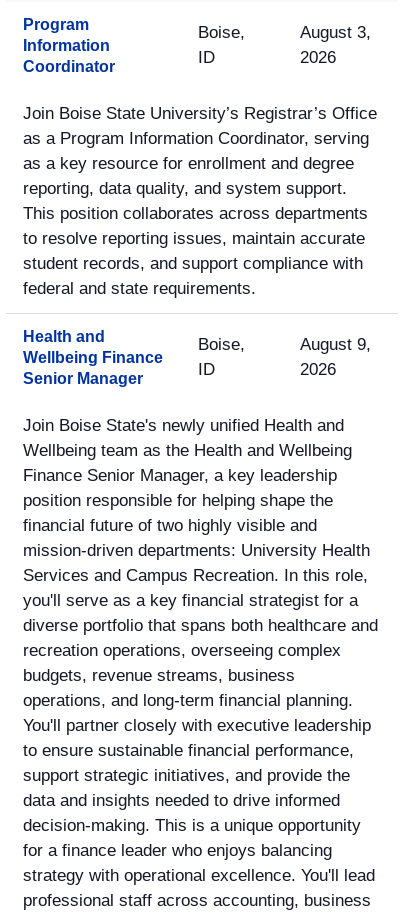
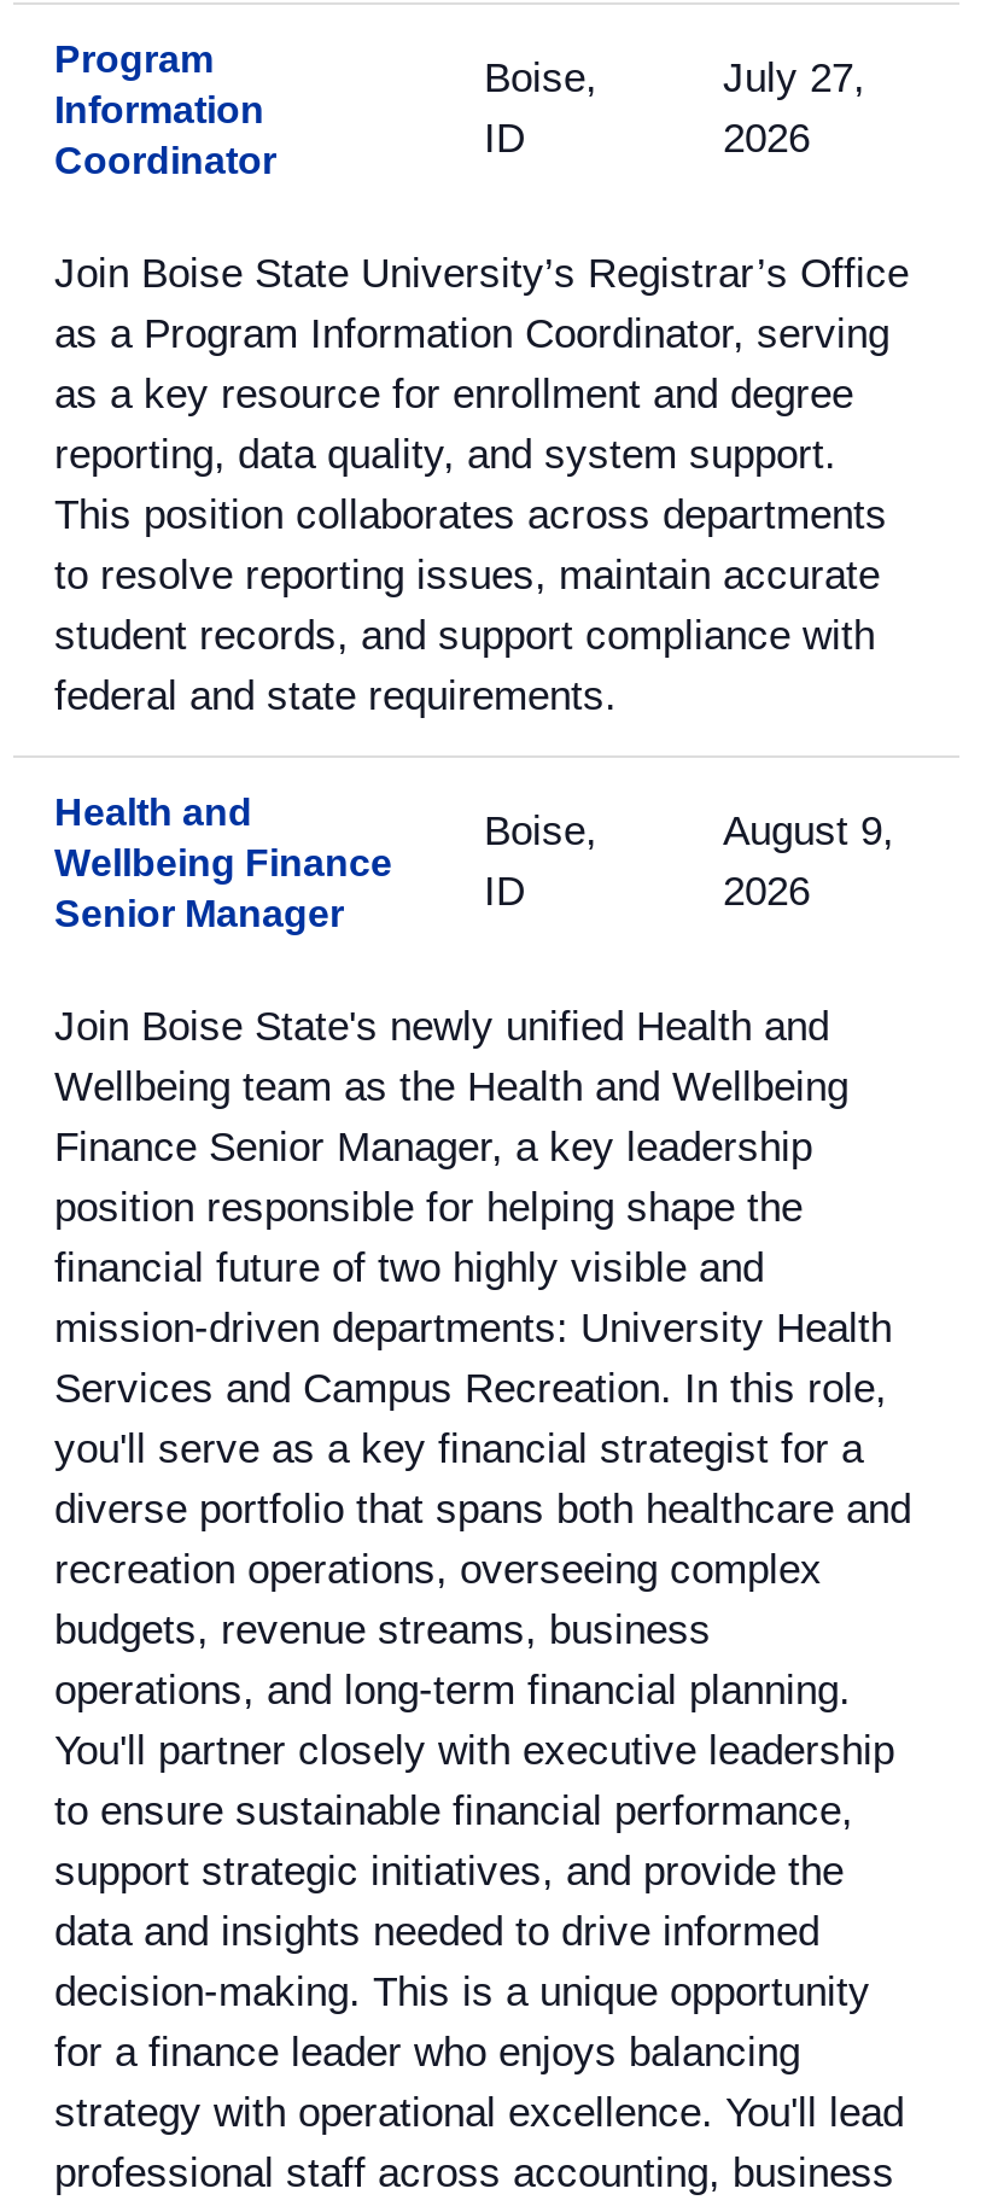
[300,23,371,42] August 3, -> [723,56,865,101] July 27,

